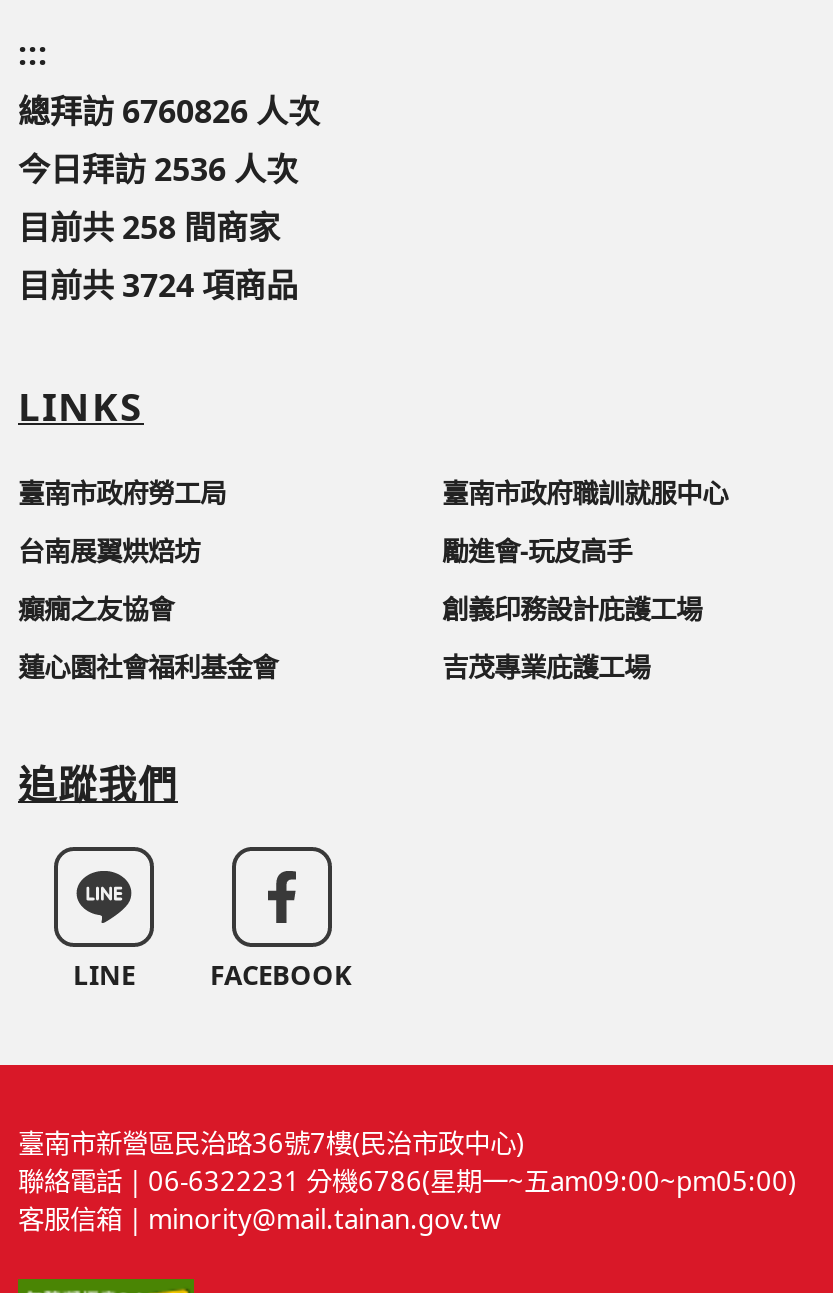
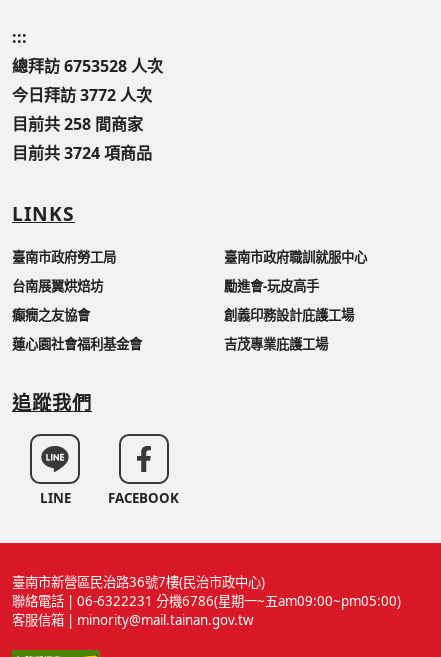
[18,90,320,134] 總拜訪 6760826 人次 -> [12,55,163,77] 總拜訪 6753528 人次
[18,148,298,192] 今日拜訪 2536 人次 -> [12,84,152,106] 今日拜訪 3772 人次

